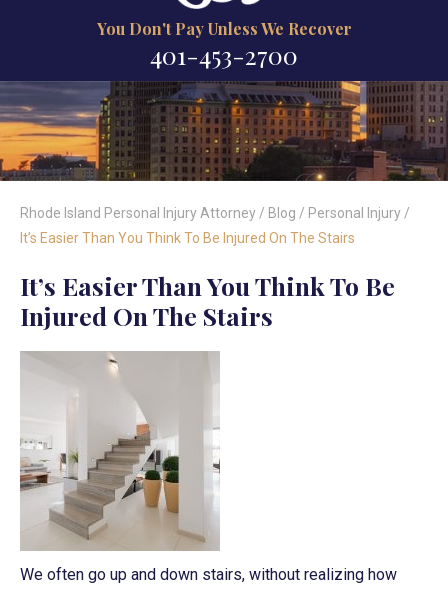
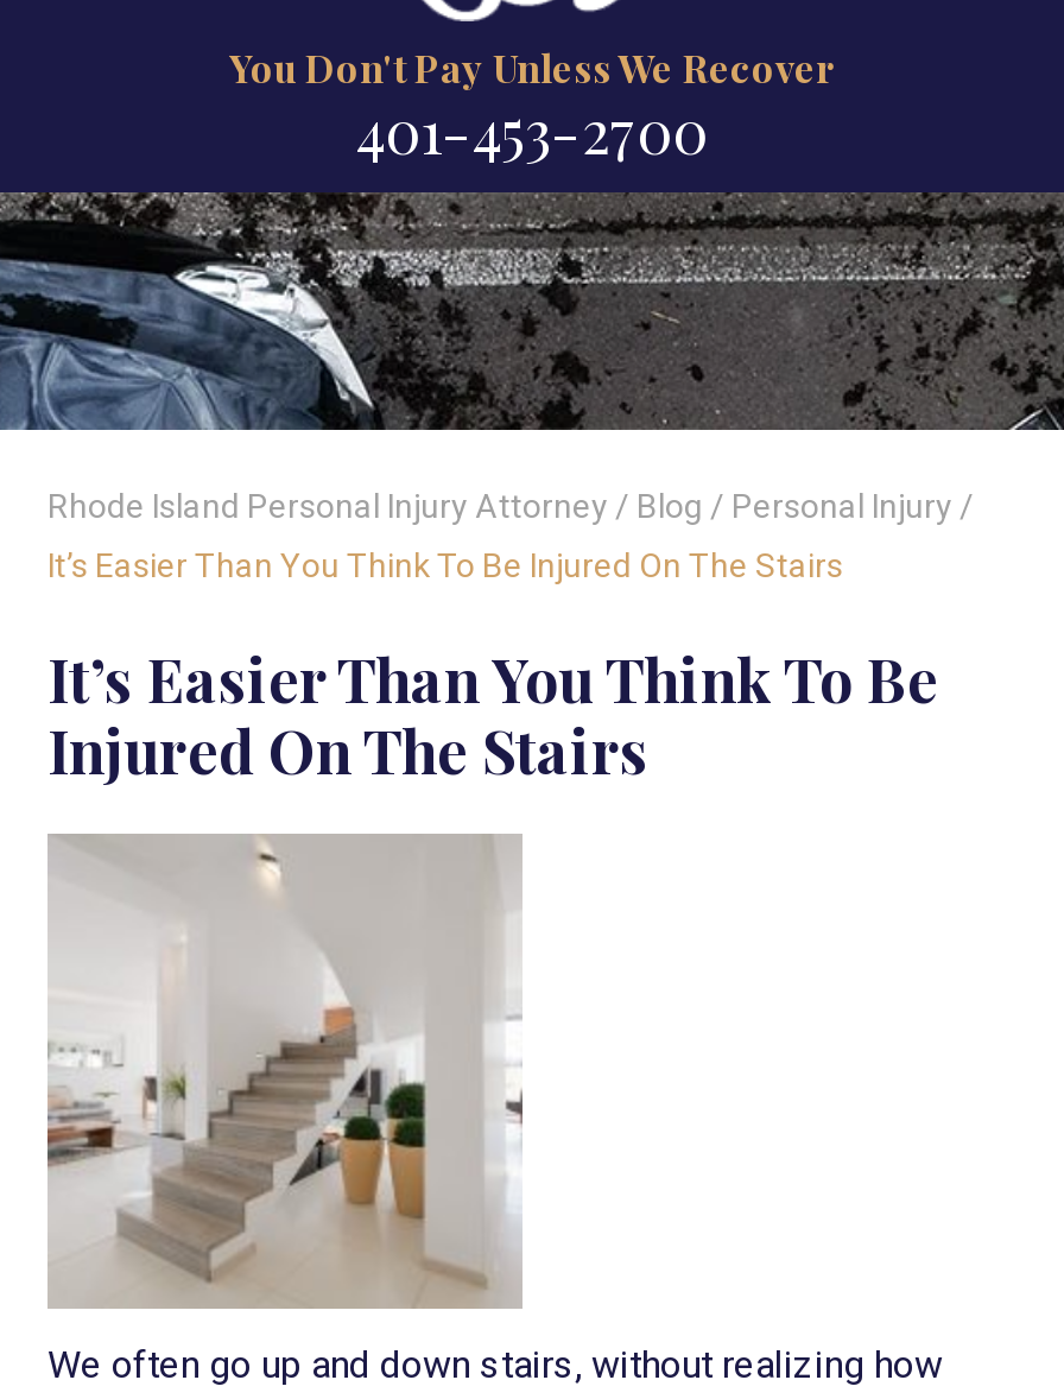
[3,81,445,182] [image] -> [7,192,1057,432] [image]

